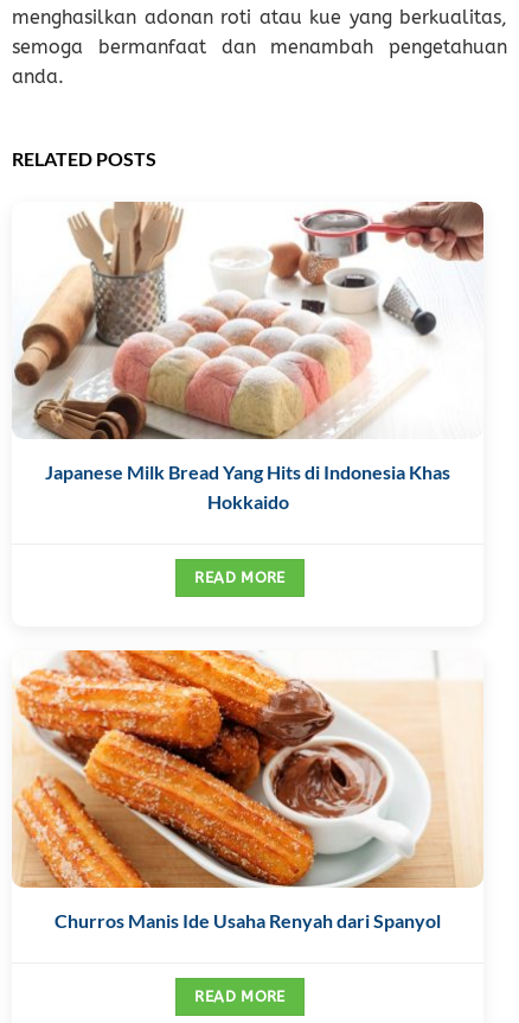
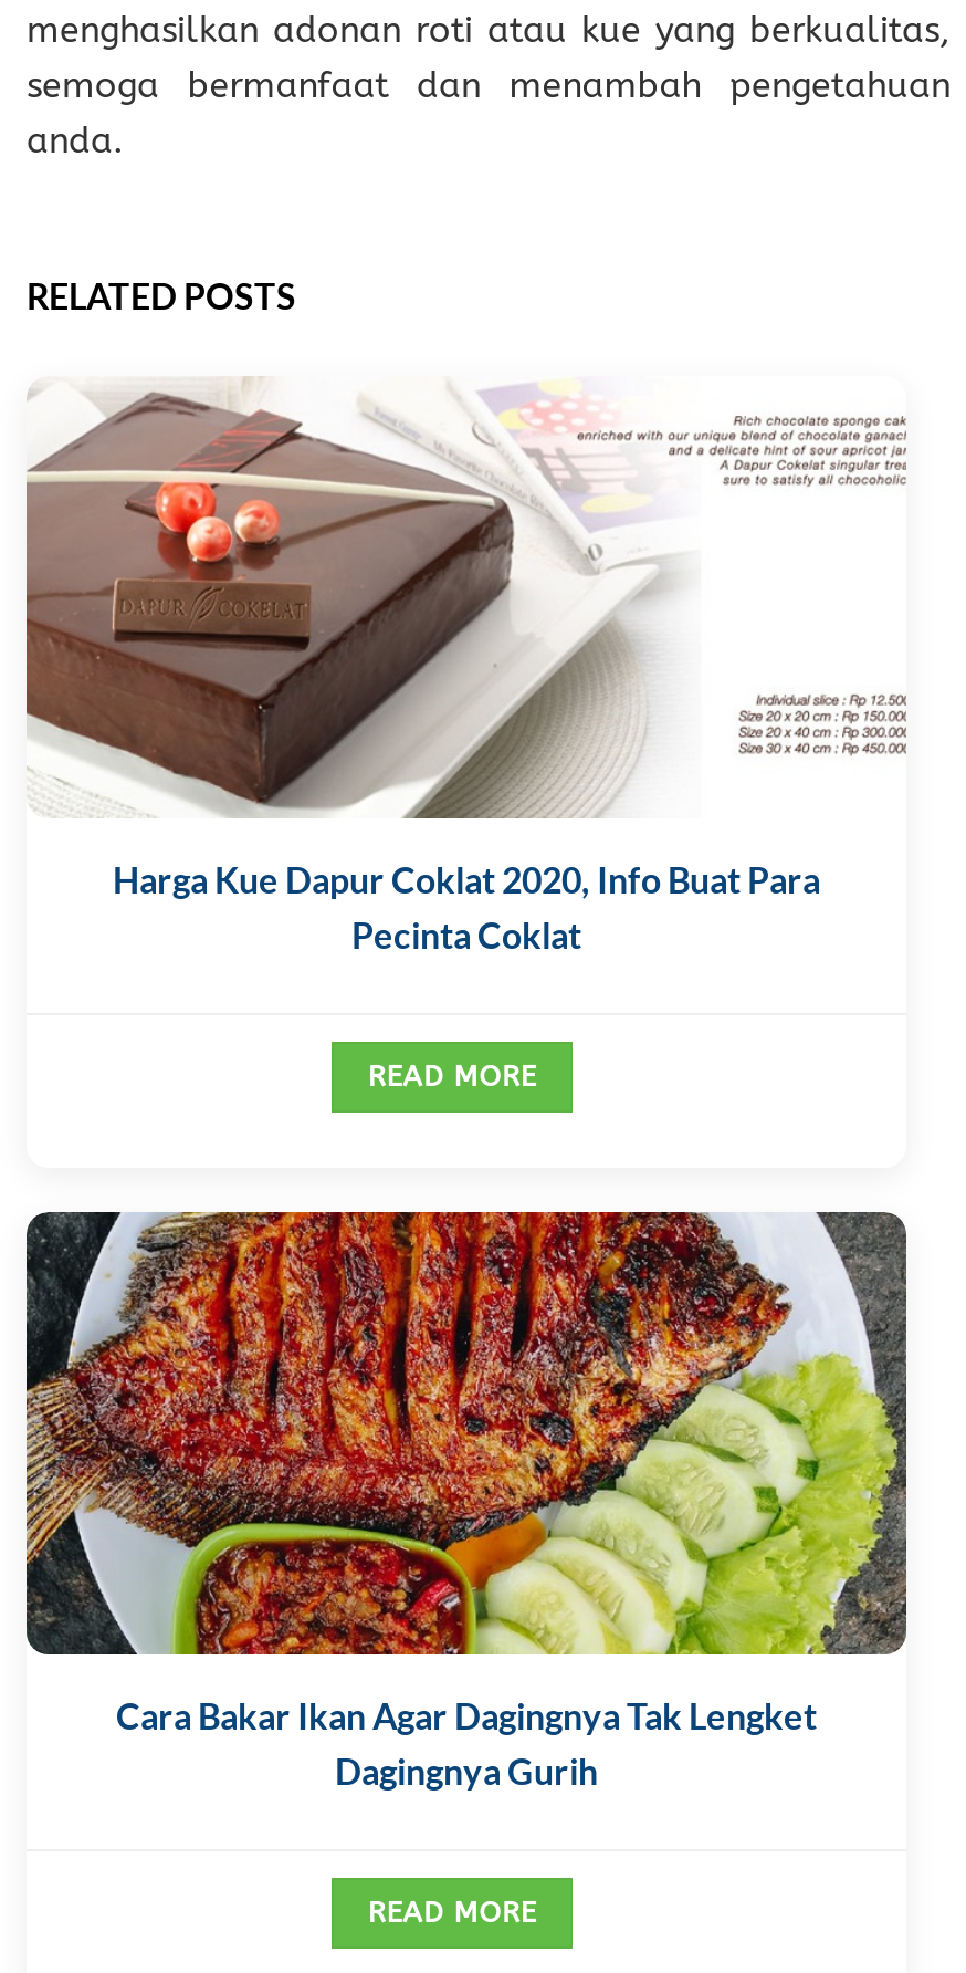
[12,201,485,513] [image] | Japanese Milk Bread Yang Hits di Indonesia Khas | Hokkaido -> [24,376,906,956] [image] | Harga Kue Dapur Coklat 2020, Info Buat Para | Pecinta Coklat
[12,649,483,931] [image] | Churros Manis Ide Usaha Renyah dari Spanyol -> [24,1210,909,1791] [image] | Cara Bakar Ikan Agar Dagingnya Tak Lengket | Dagingnya Gurih

